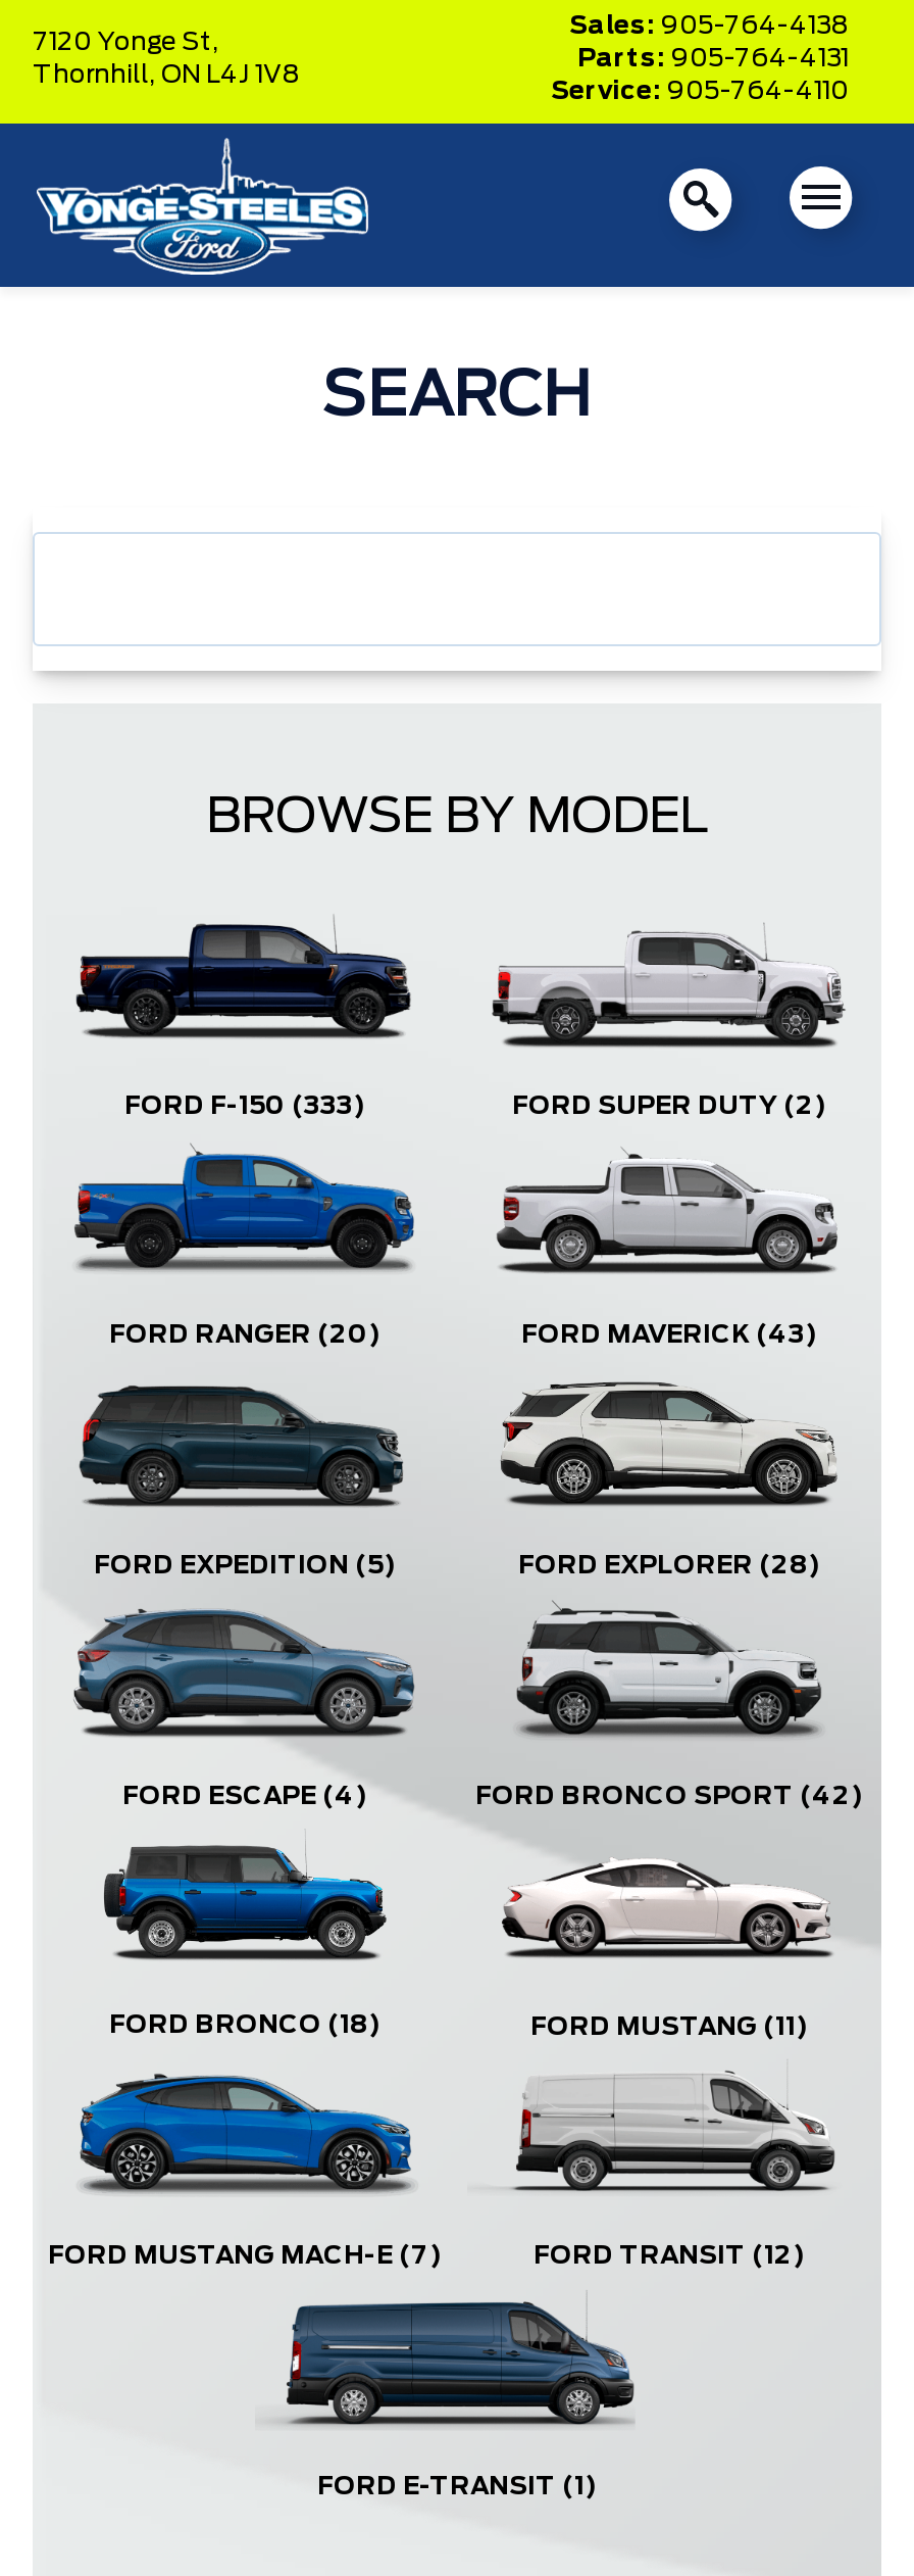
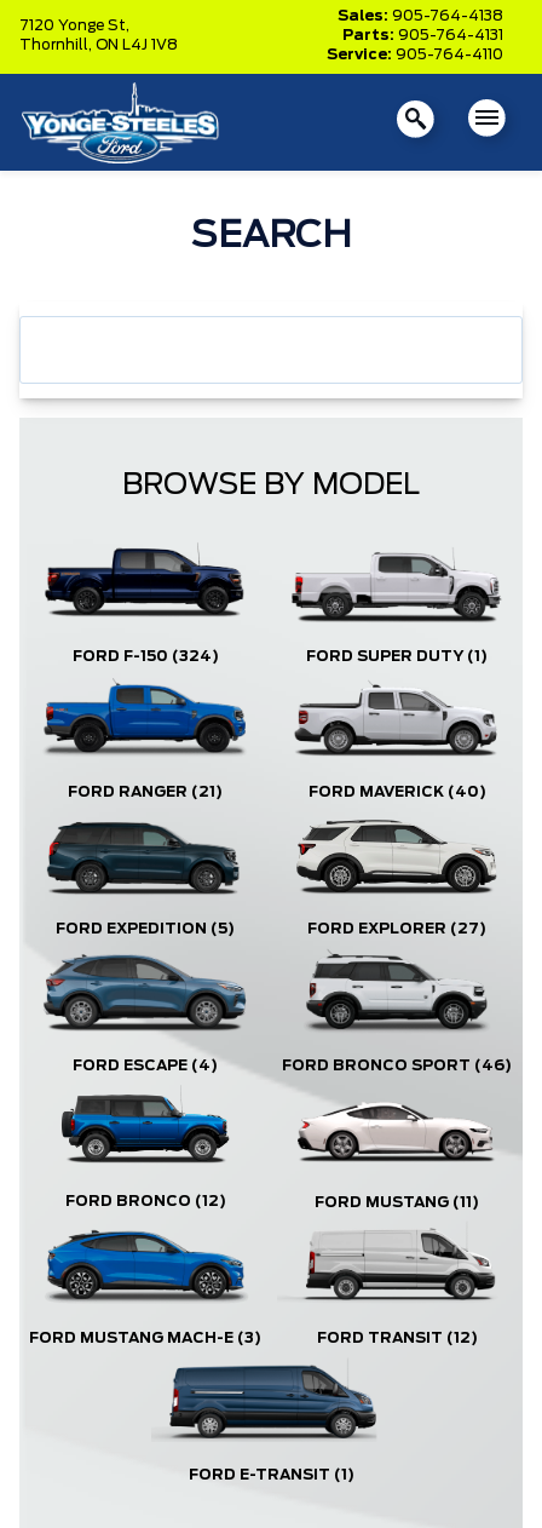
[124,1093,365,1117] FORD F-150 (333) -> [72,649,218,663] FORD F-150 (324)
[512,1093,826,1117] FORD SUPER DUTY (2) -> [306,649,488,663] FORD SUPER DUTY (1)
[109,1323,380,1348] FORD RANGER (20) -> [68,785,223,800] FORD RANGER (21)
[521,1323,817,1348] FORD MAVERICK (43) -> [308,785,486,800] FORD MAVERICK (40)
[518,1553,820,1578] FORD EXPLORER (28) -> [307,922,486,936] FORD EXPLORER (27)
[475,1783,863,1808] FORD BRONCO SPORT (42) -> [282,1058,512,1073] FORD BRONCO SPORT (46)
[109,2013,380,2038] FORD BRONCO (18) -> [65,1194,226,1209] FORD BRONCO (12)
[48,2244,442,2268] FORD MUSTANG MACH-E (7) -> [29,1331,261,1345] FORD MUSTANG MACH-E (3)

